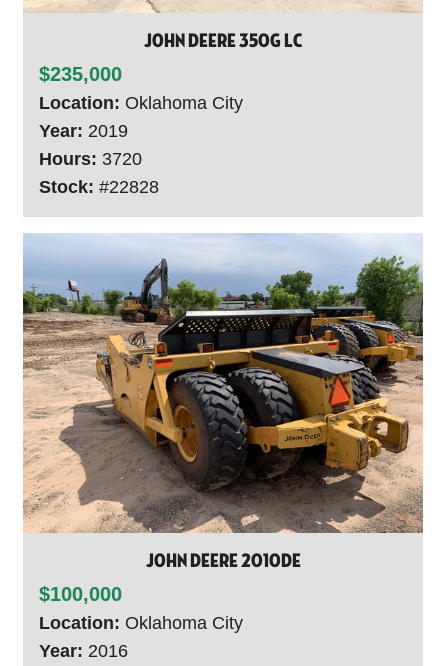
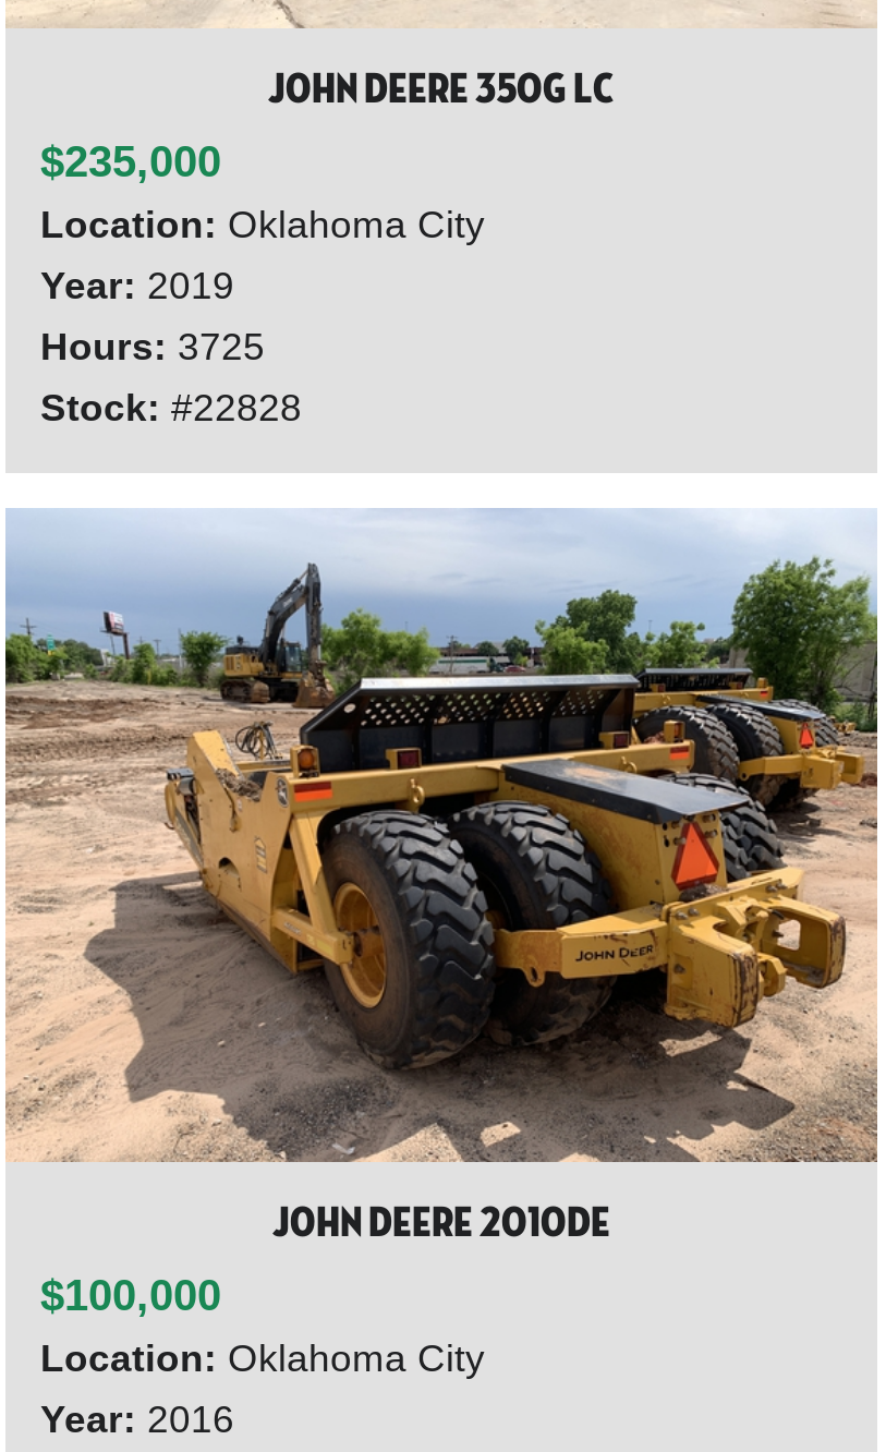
[39,149,142,169] Hours: 3720 -> [40,326,265,369] Hours: 3725

